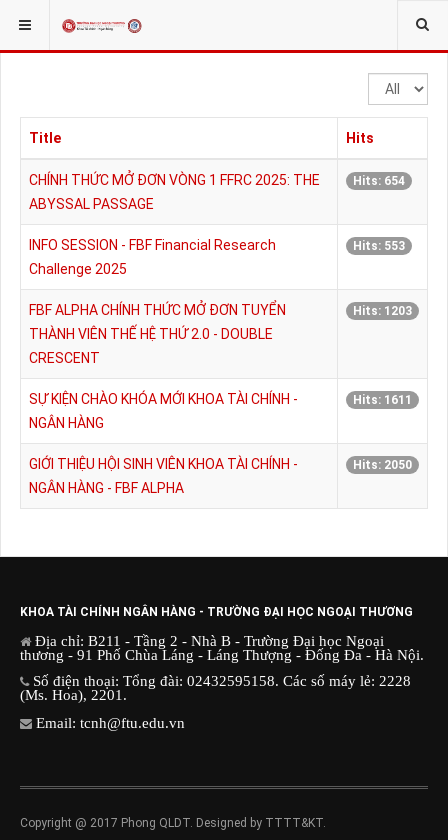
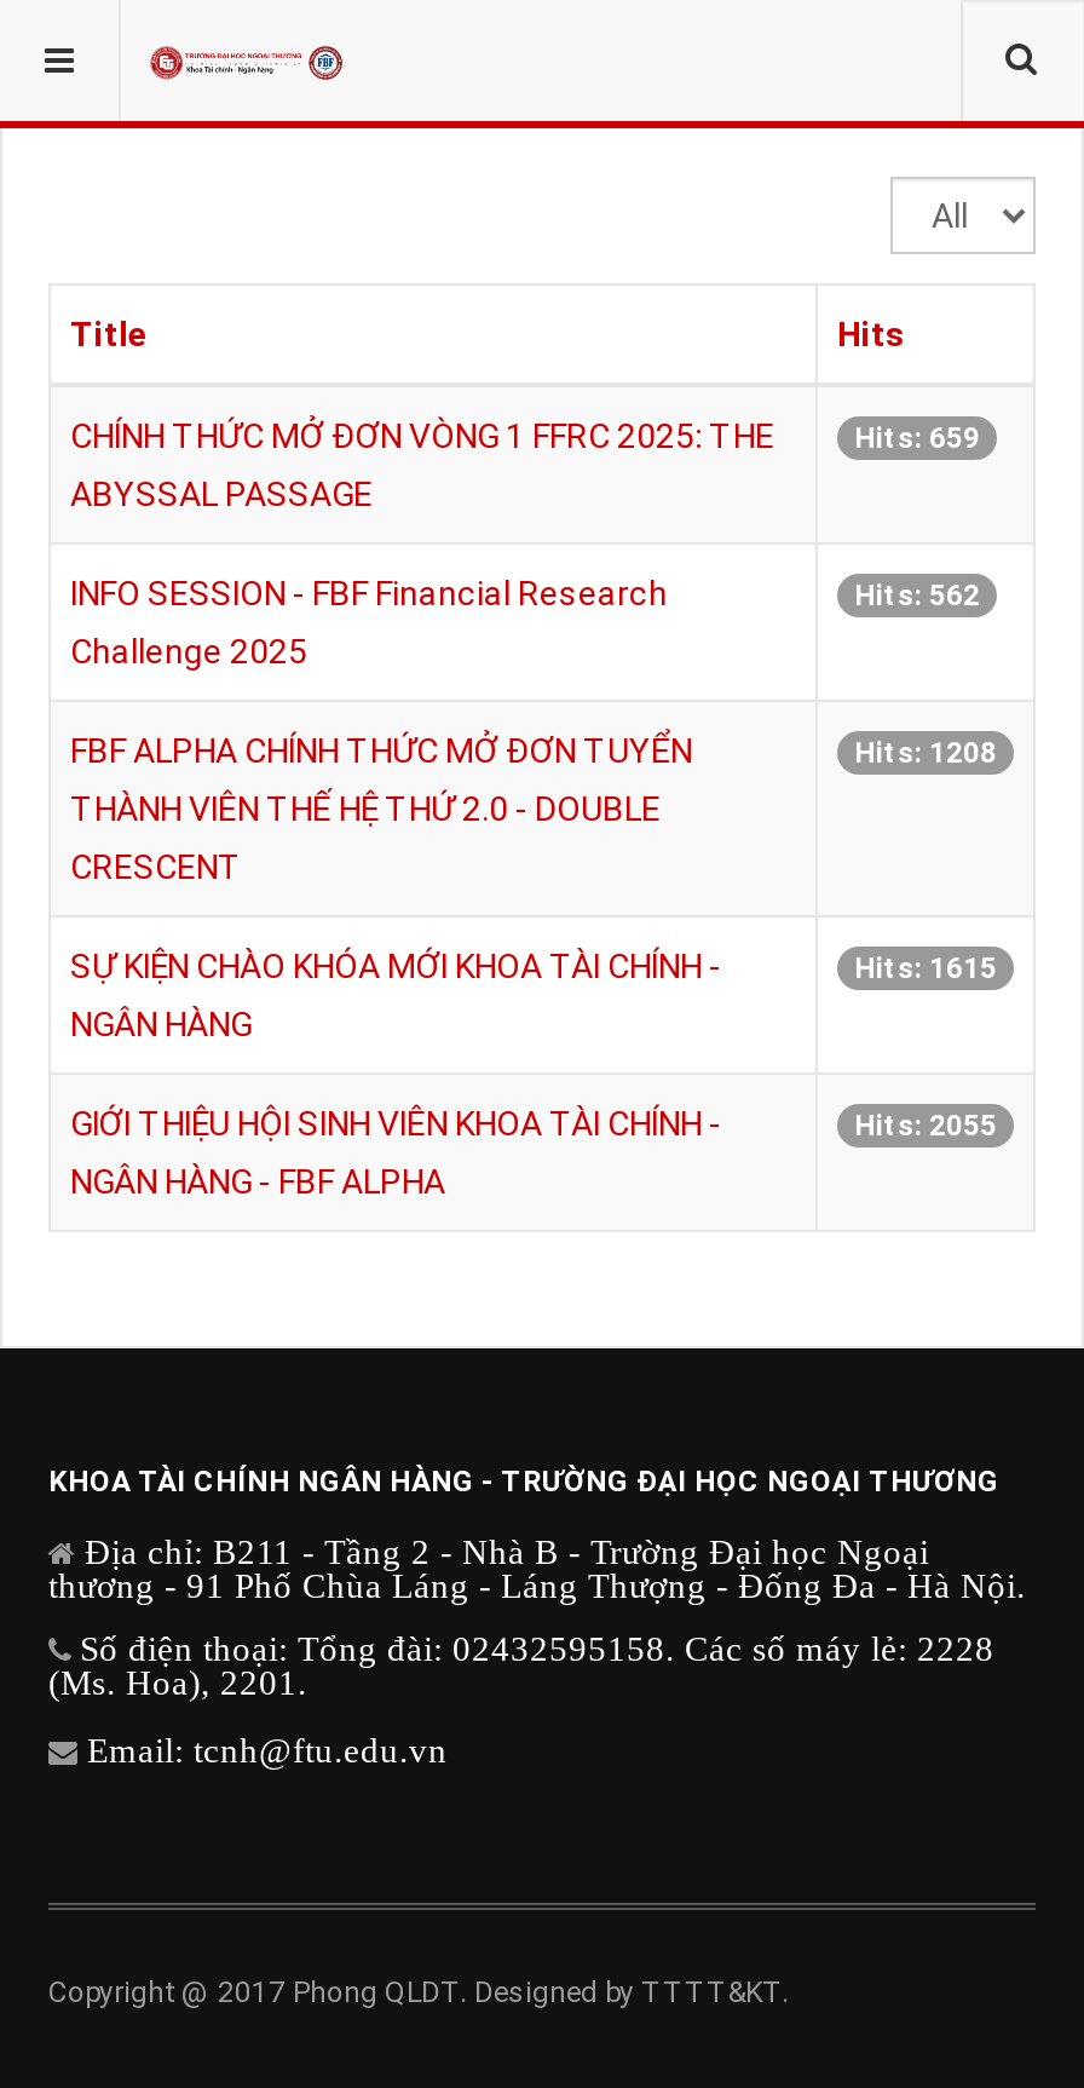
[353,174,405,188] Hits: 654 -> [854,421,980,455] Hits: 659
[353,239,405,253] Hits: 553 -> [854,579,980,612] Hits: 562
[353,304,412,318] Hits: 1203 -> [854,736,997,770] Hits: 1208
[353,393,412,407] Hits: 1611 -> [854,951,997,985] Hits: 1615
[353,458,412,472] Hits: 2050 -> [854,1109,997,1143] Hits: 2055

